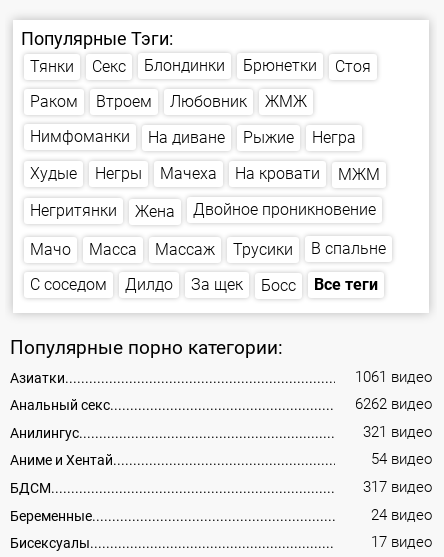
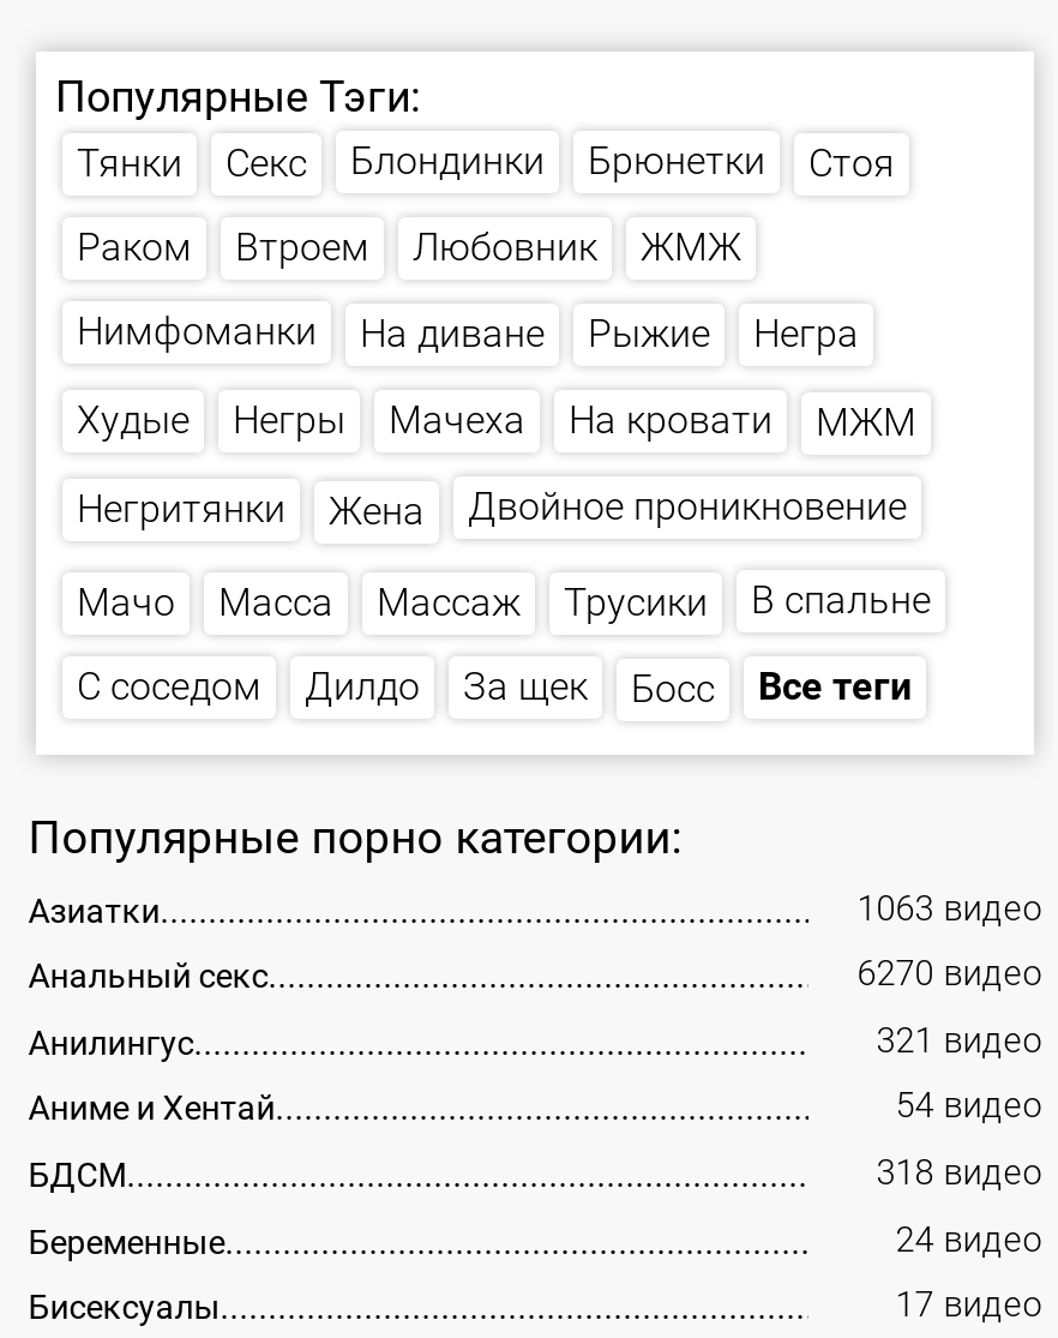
[355,369,432,386] 1061 видео -> [857,888,1042,929] 1063 видео
[355,396,432,413] 6262 видео -> [857,955,1042,996] 6270 видео
[363,479,432,496] 317 видео -> [876,1153,1042,1194] 318 видео

